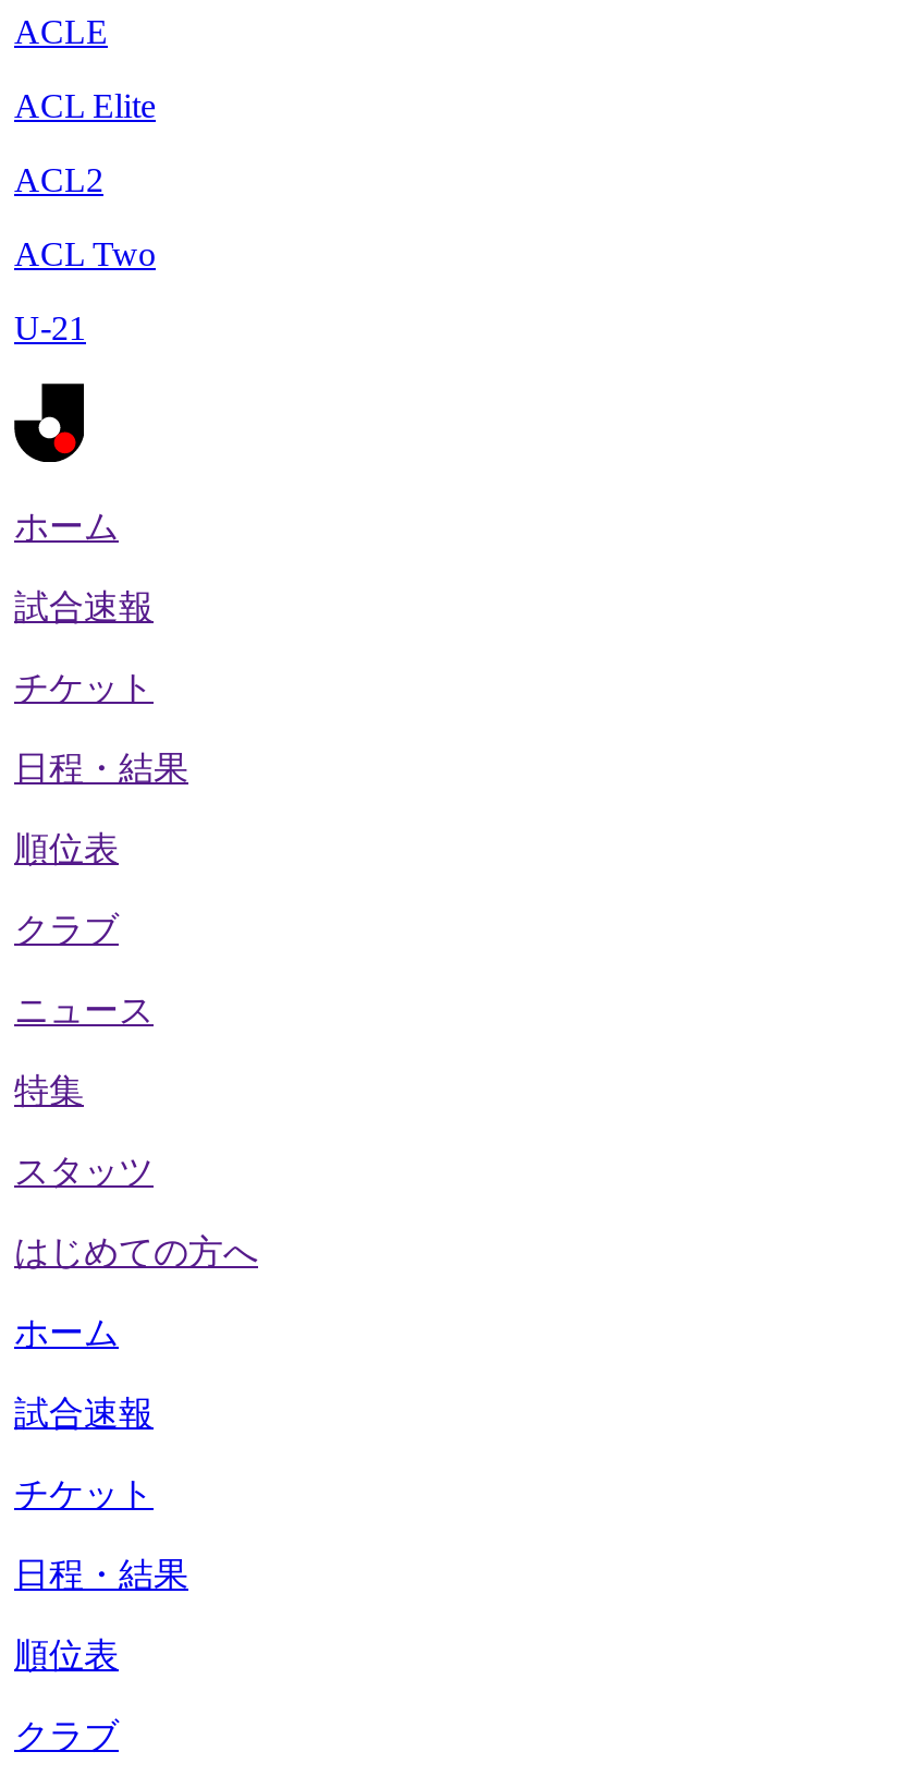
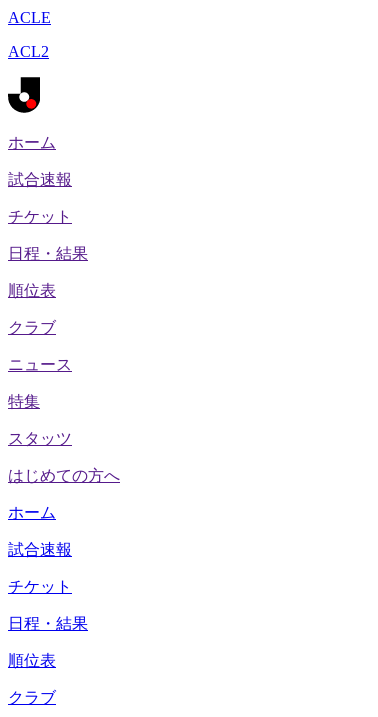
[14,87,156,124] ACL Elite -> none
[14,235,156,346] ACL Two | U-21 -> none

